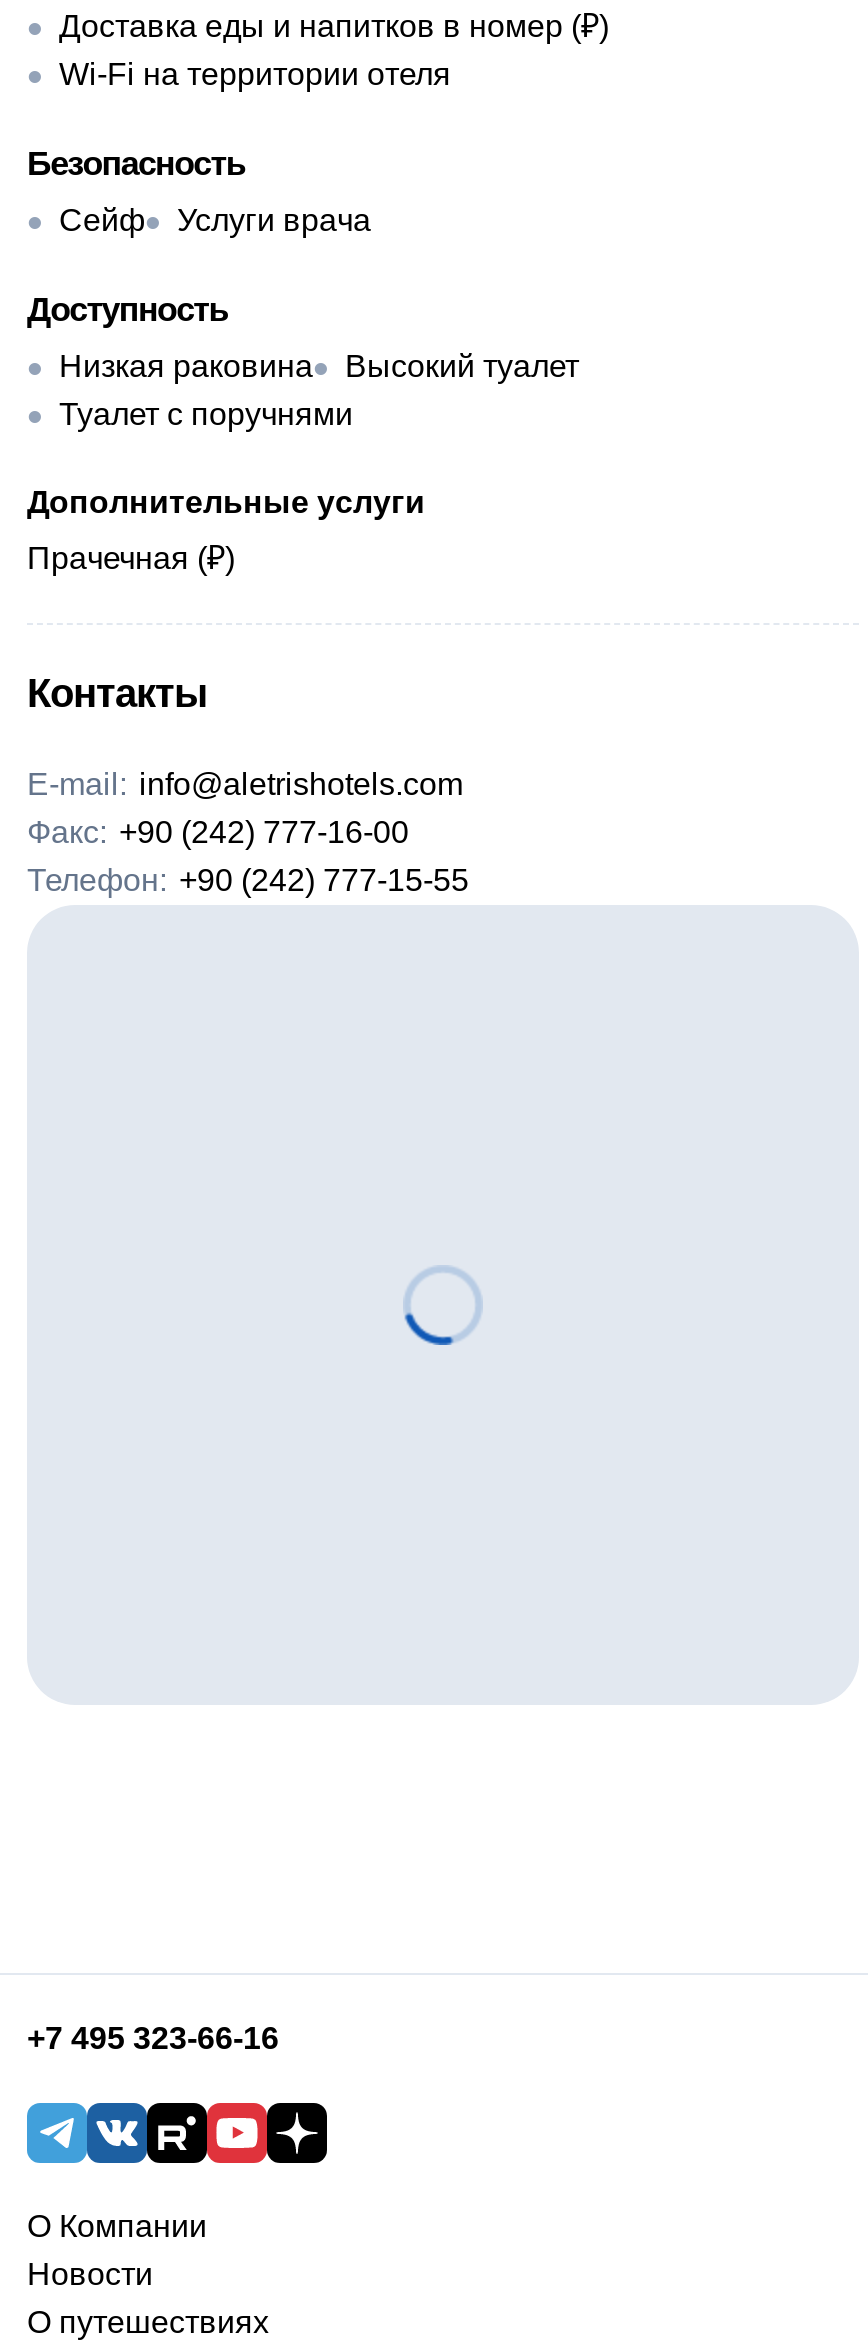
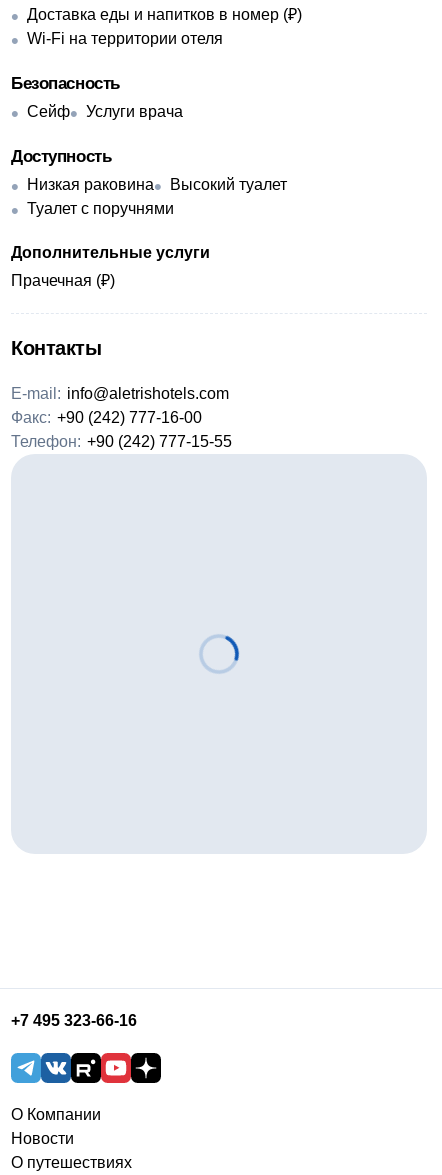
[405,1271,483,1347] [image] -> [201,636,240,674] [image]

